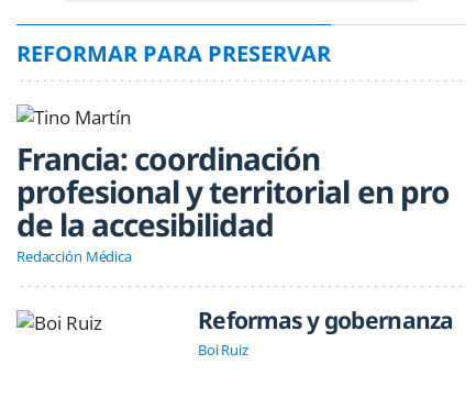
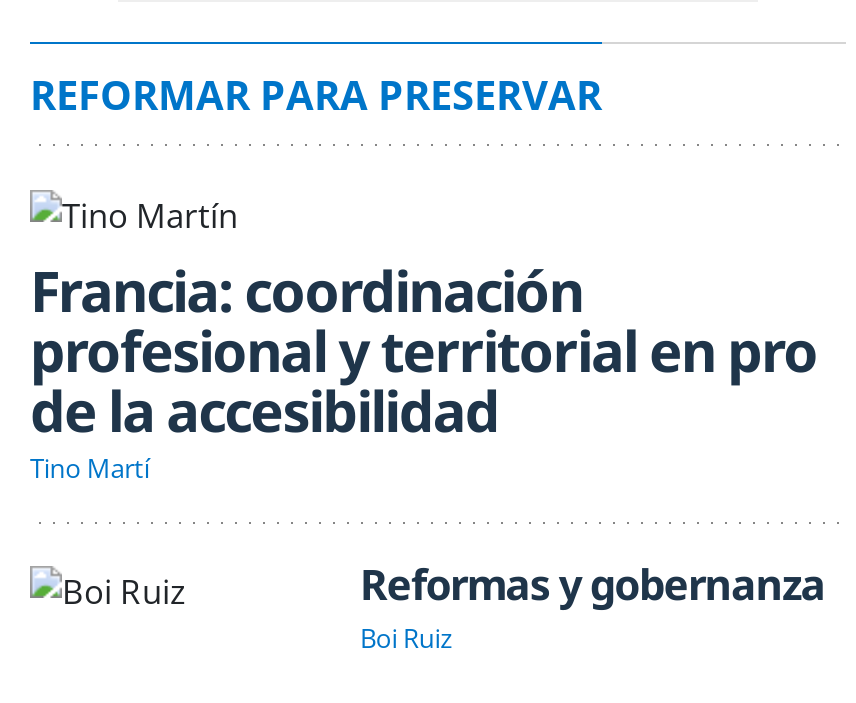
[16,247,132,267] Redacción Médica -> [30,451,149,487] Tino Martí

